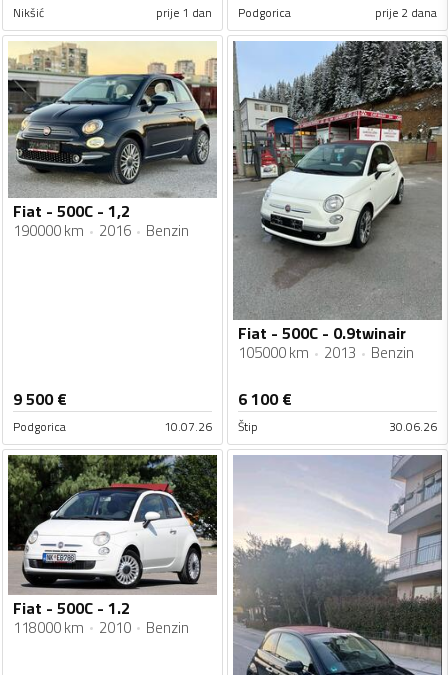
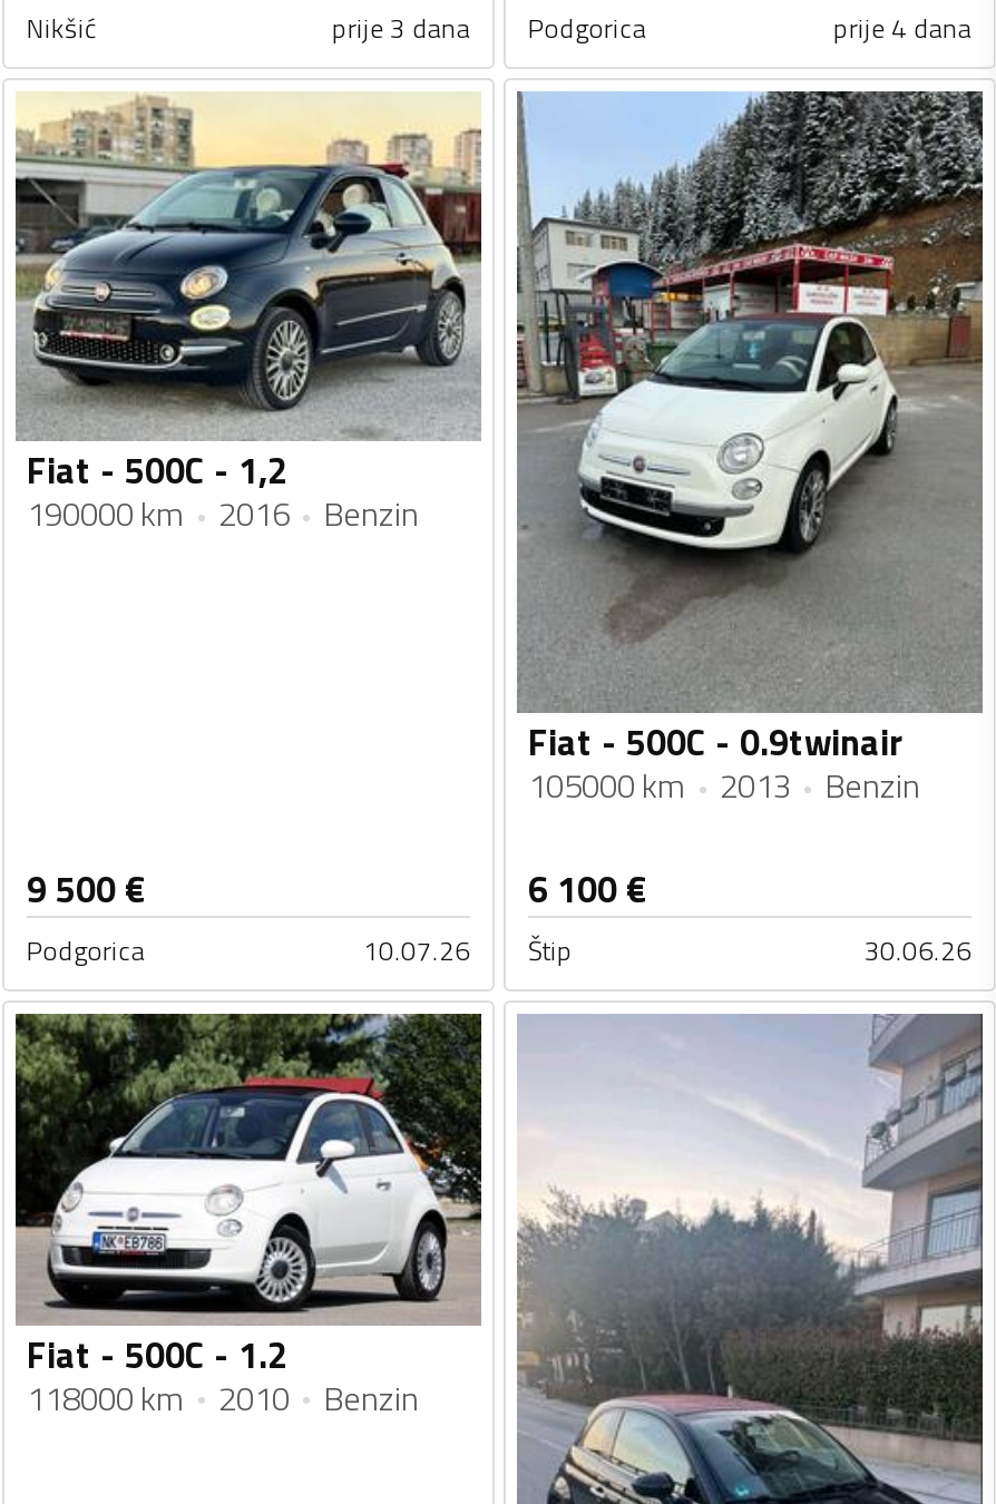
[156,3,291,22] prije 1 dan Podgorica -> [332,8,646,50] prije 3 dana Podgorica
[375,3,437,22] prije 2 dana -> [833,8,971,50] prije 4 dana

